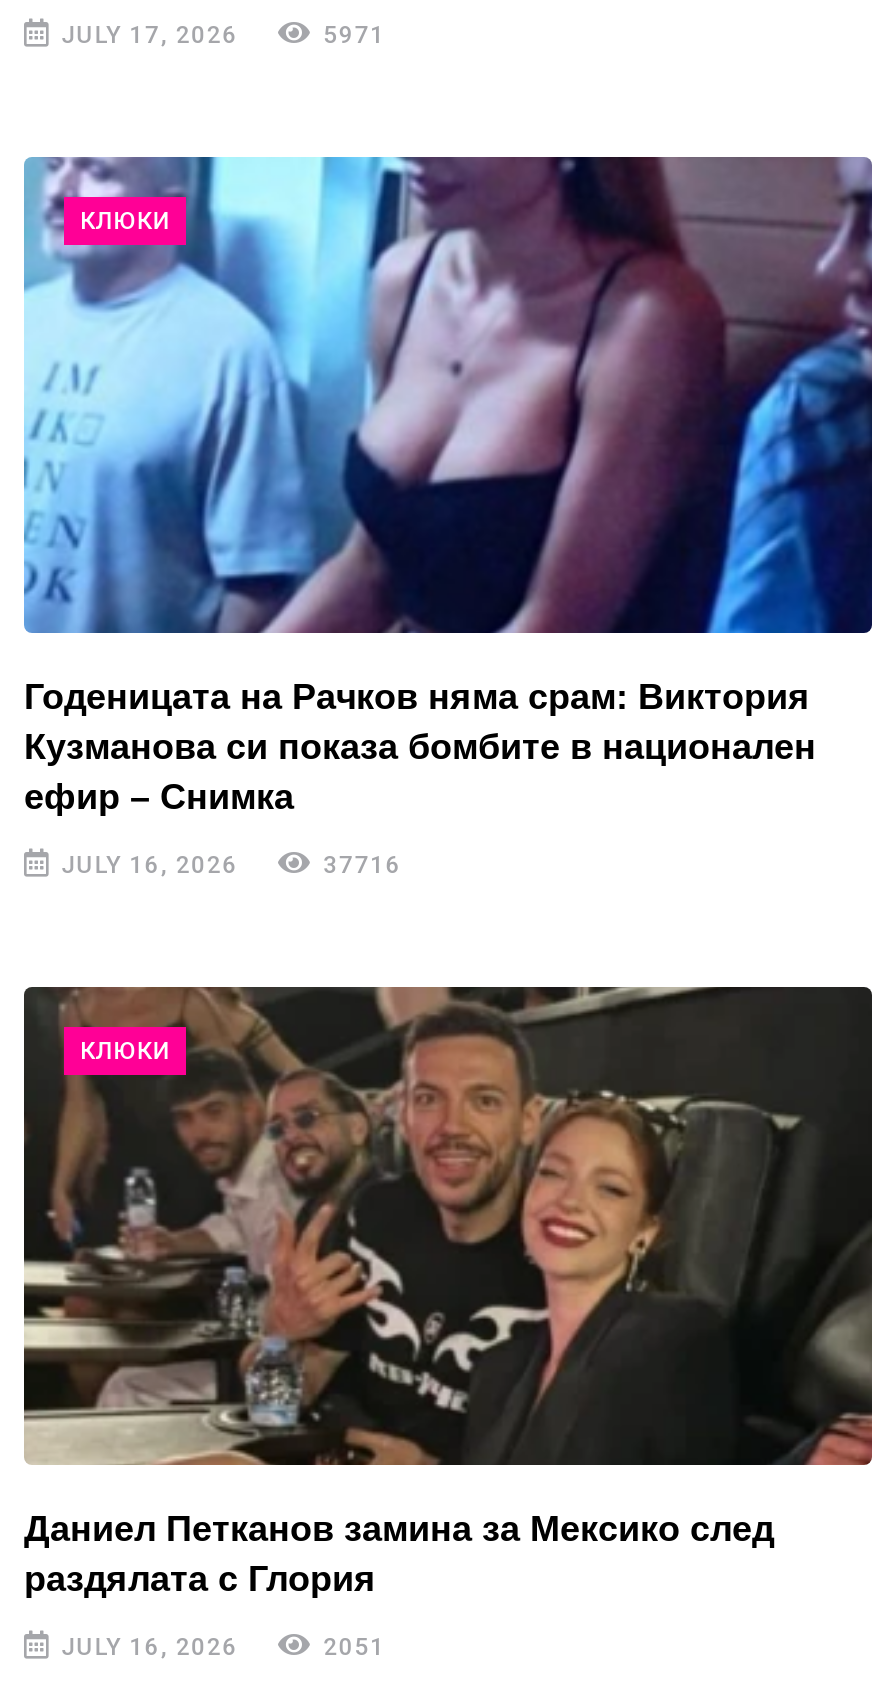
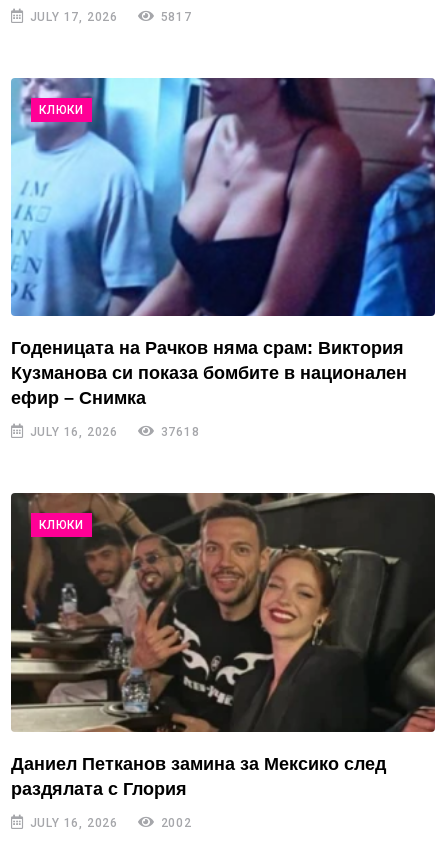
[316,20,386,48] 5971 -> [157,9,192,23] 5817
[316,851,401,879] 37716 -> [157,425,200,439] 37618
[316,1632,386,1660] 2051 -> [157,815,192,829] 2002

